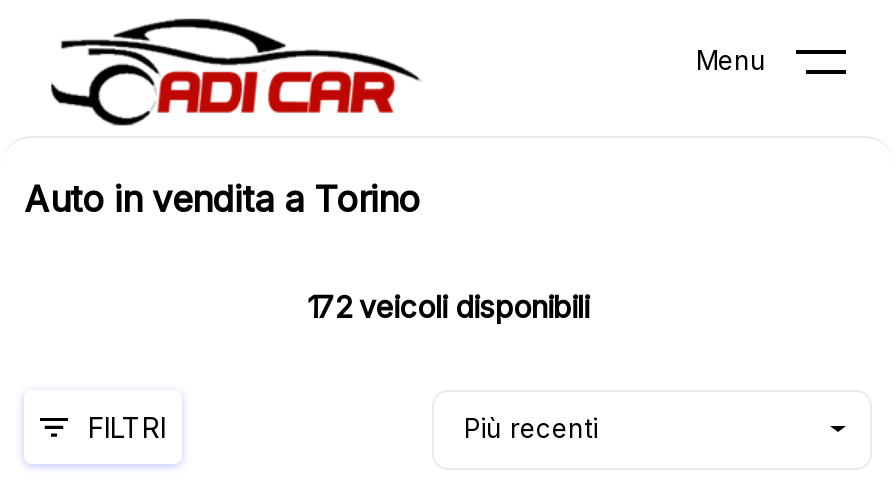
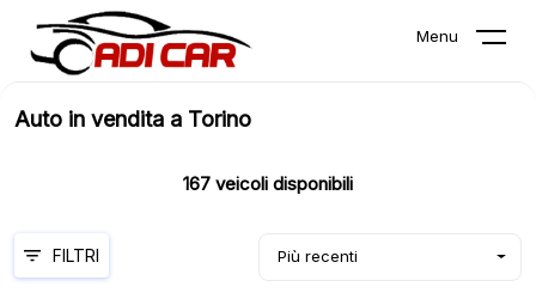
[307,288,589,326] 172 veicoli disponibili -> [183,172,353,195] 167 veicoli disponibili

